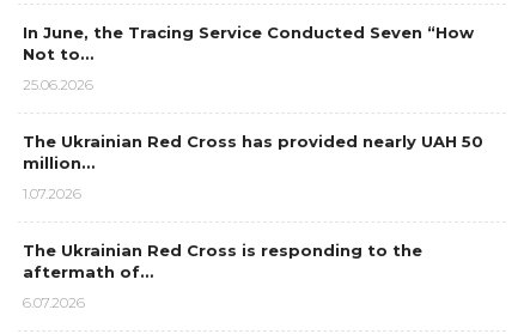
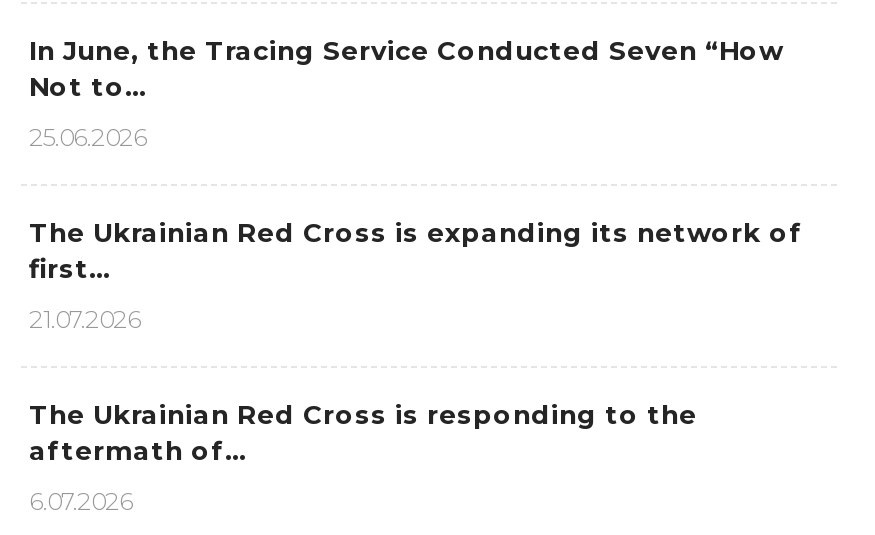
[23,131,483,172] The Ukrainian Red Cross has provided nearly UAH 50 | million… -> [29,215,803,283] The Ukrainian Red Cross is expanding its network of | first…
[23,184,81,202] 1.07.2026 -> [29,303,141,333] 21.07.2026

